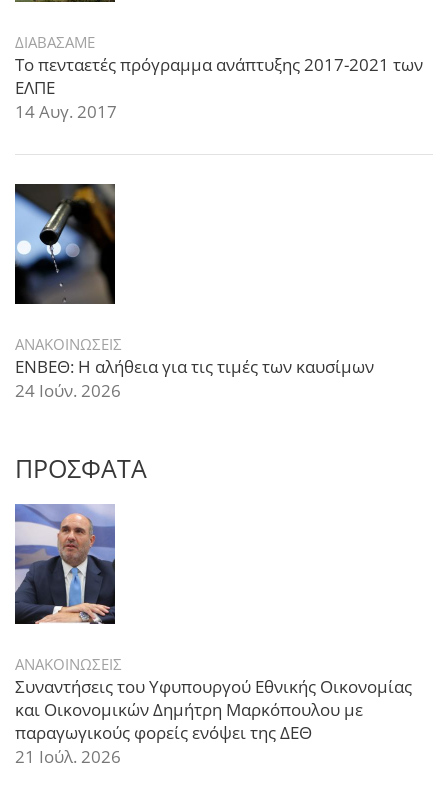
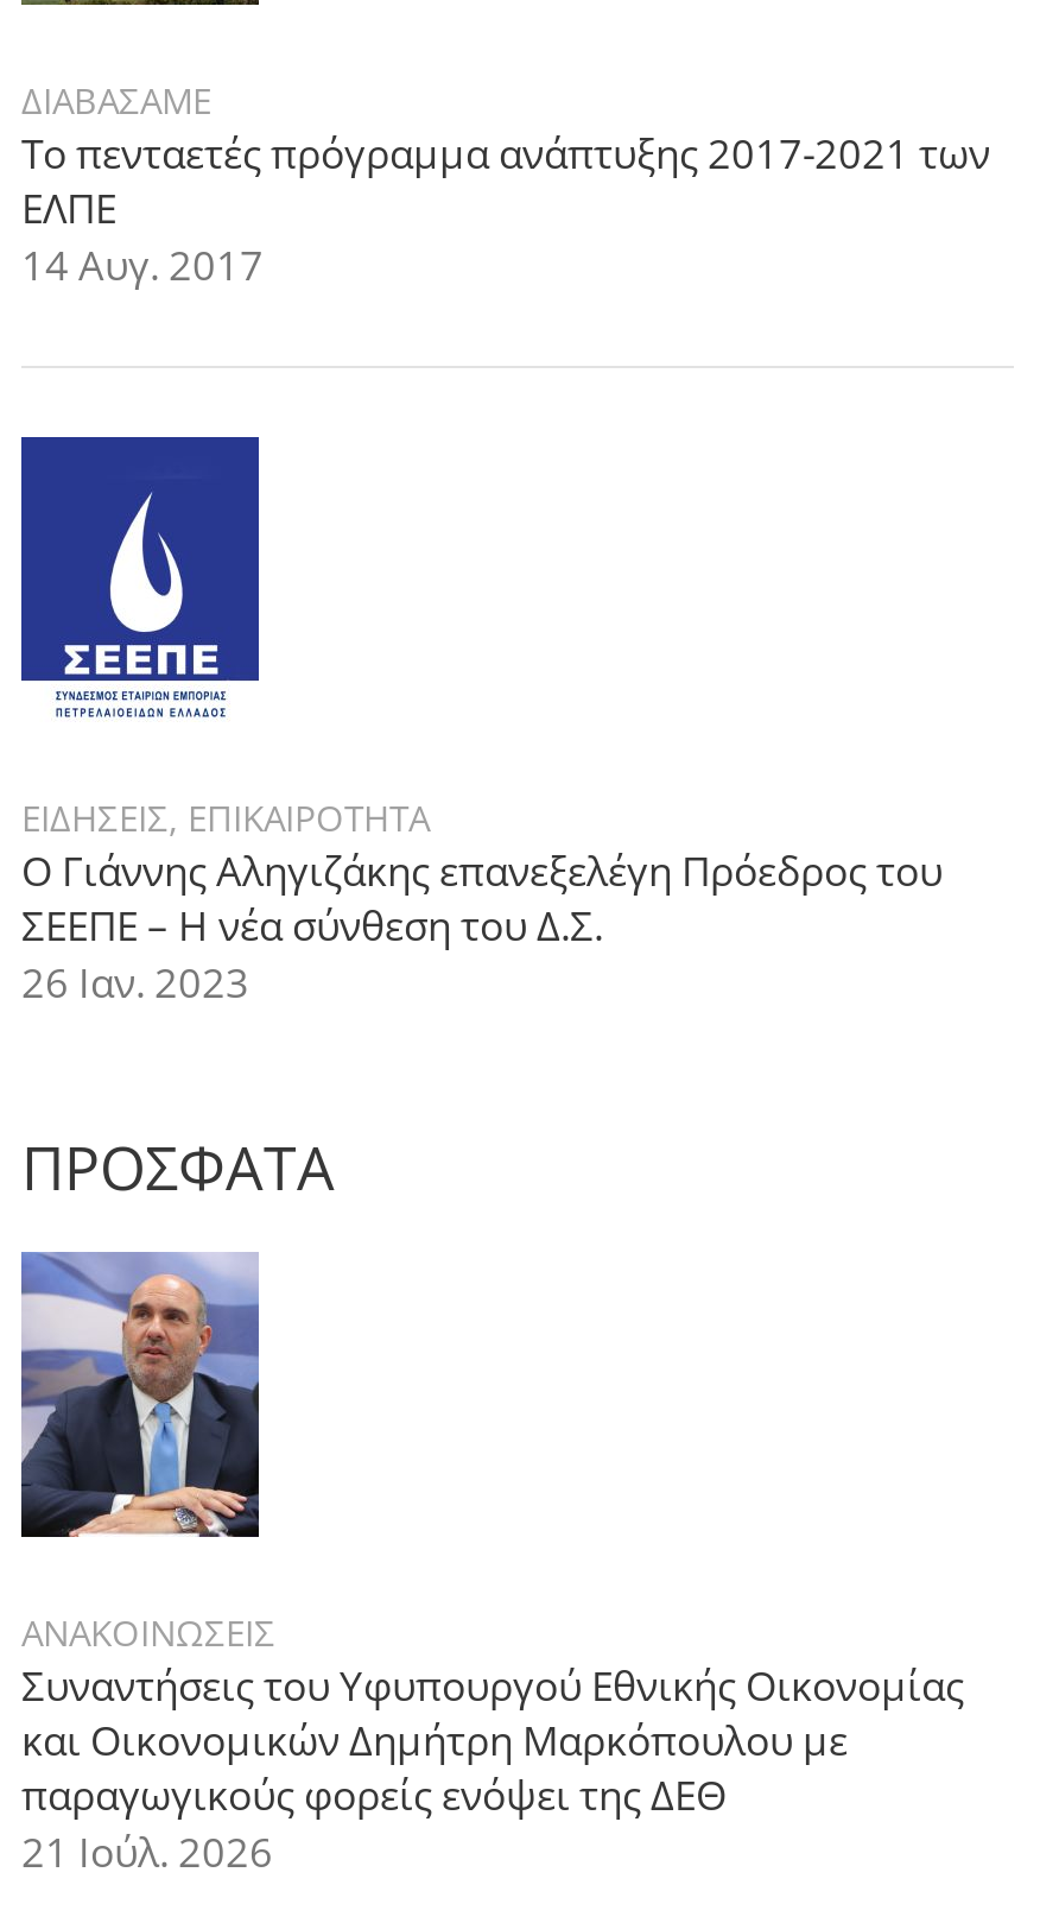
[14,183,374,402] [image] | ΑΝΑΚΟΙΝΩΣΕΙΣ | ΕΝΒΕΘ: Η αλήθεια για τις τιμές των καυσίμων | 24 Ιούν. 2026 -> [19,435,943,1010] [image] | ΕΙΔΗΣΕΙΣ, ΕΠΙΚΑΙΡΟΤΗΤΑ | Ο Γιάννης Αληγιζάκης επανεξελέγη Πρόεδρος του | ΣΕΕΠΕ – Η νέα σύνθεση του Δ.Σ. | 26 Ιαν. 2023

